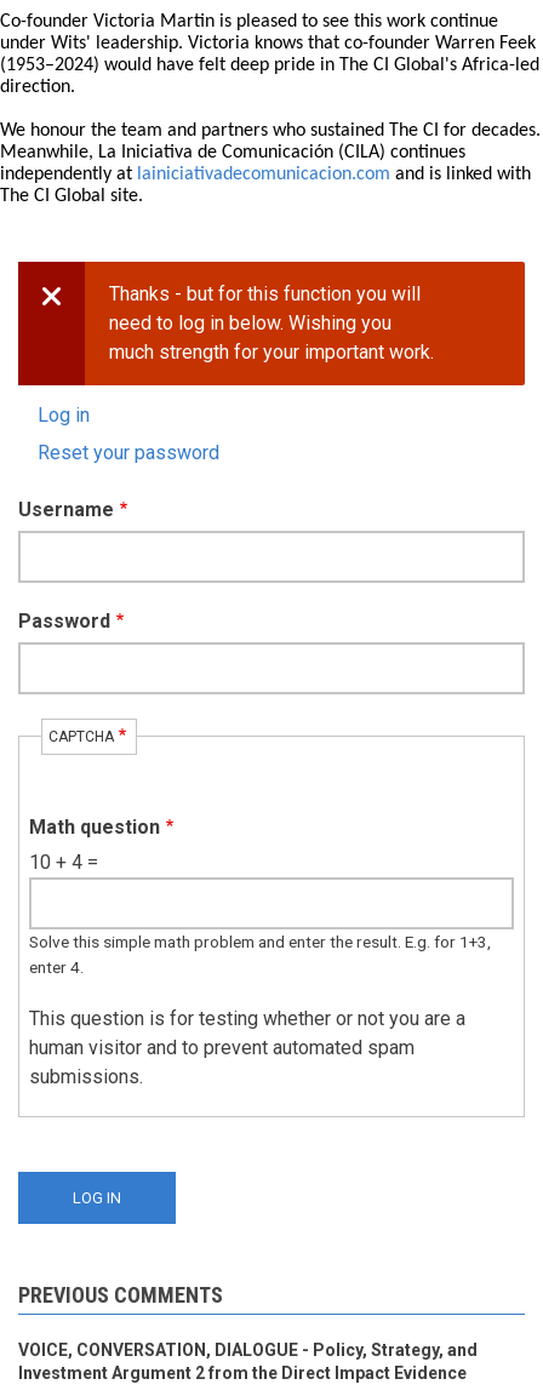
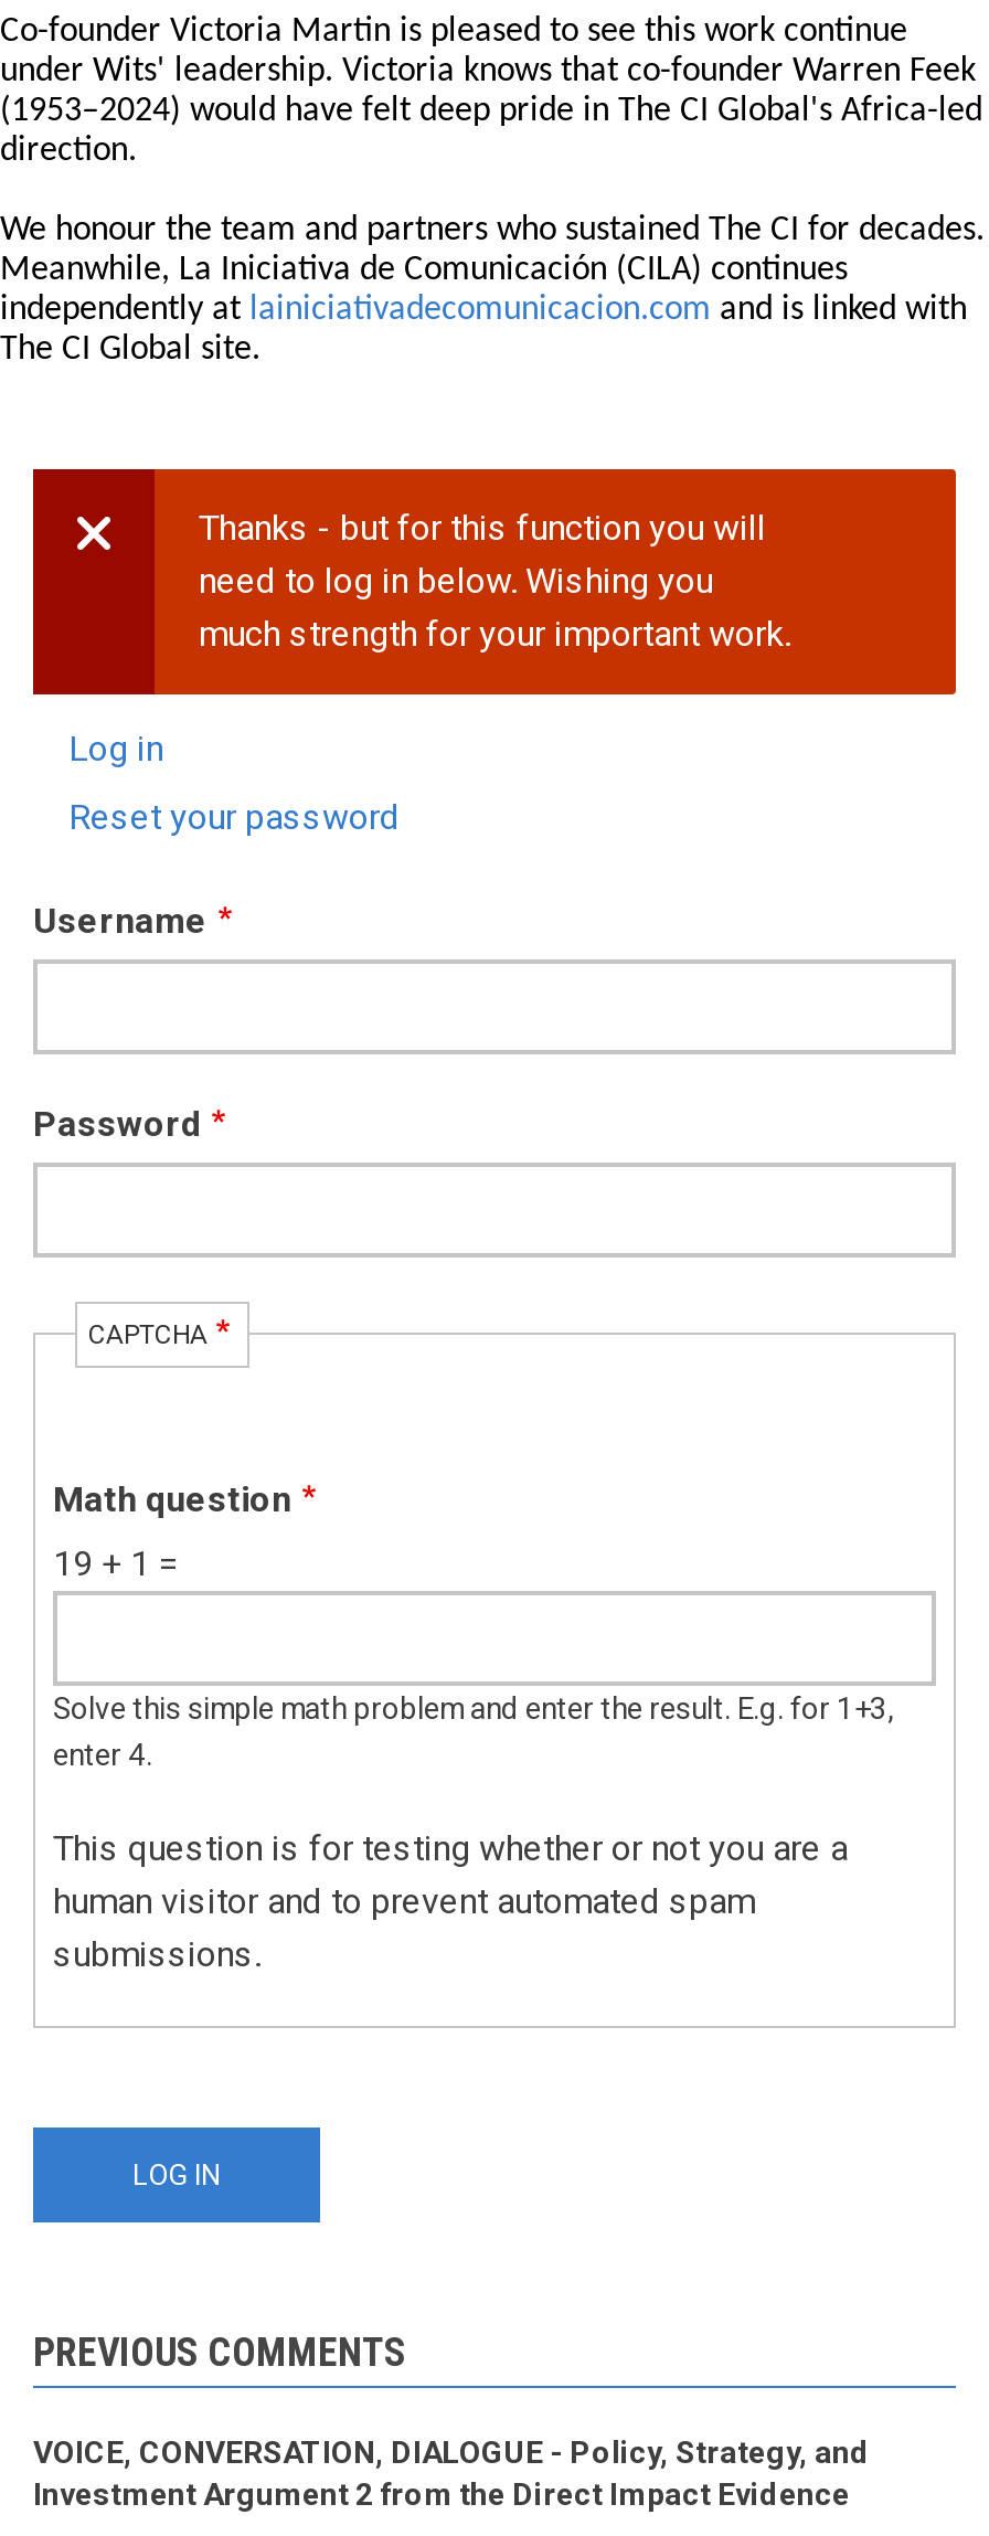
[29,851,98,874] 10 + 4 = -> [53,1542,179,1584] 19 + 1 =

